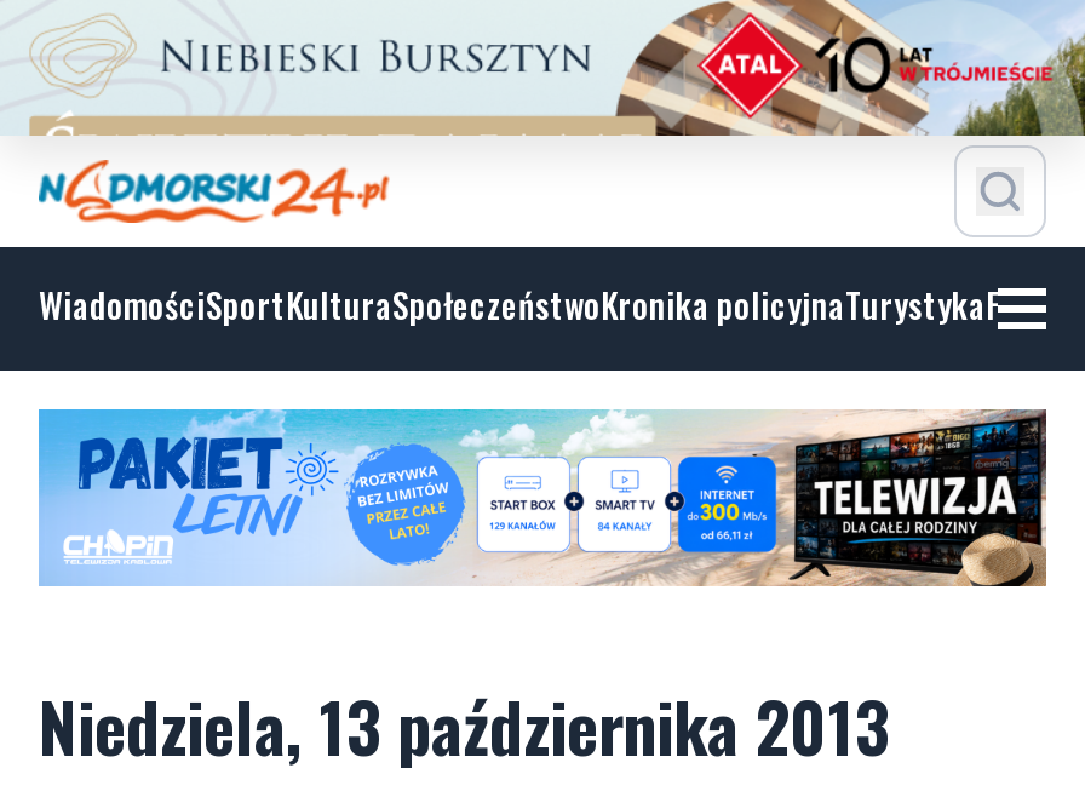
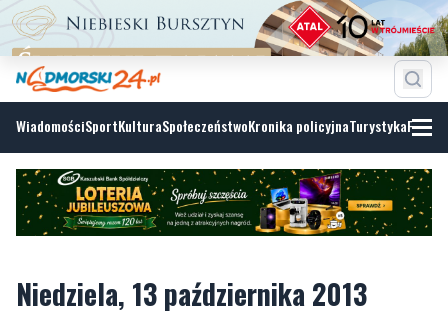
[36,407,1049,589] [image] -> [15,168,433,237] [image]

